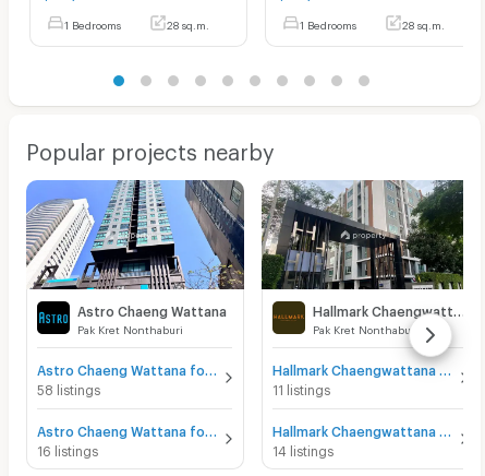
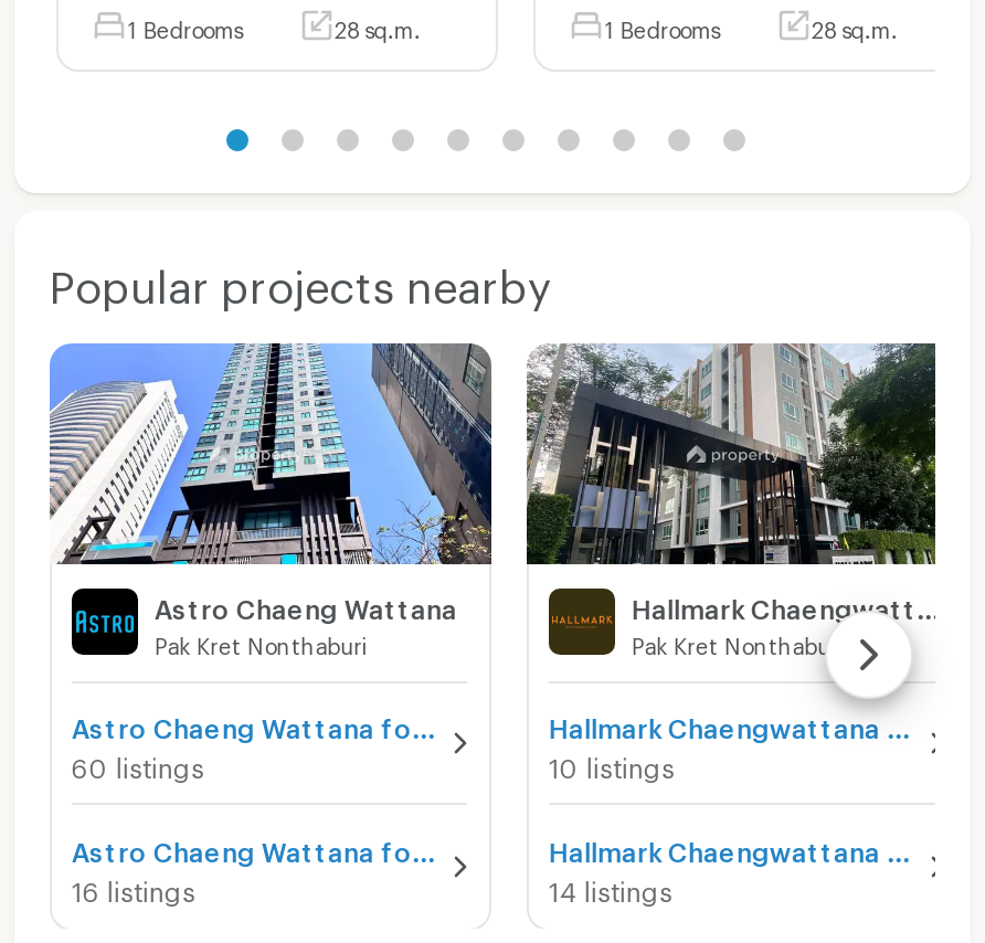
[37,382,100,393] 58 listings -> [72,752,204,774] 60 listings
[272,382,330,393] 11 listings -> [549,752,674,774] 10 listings

